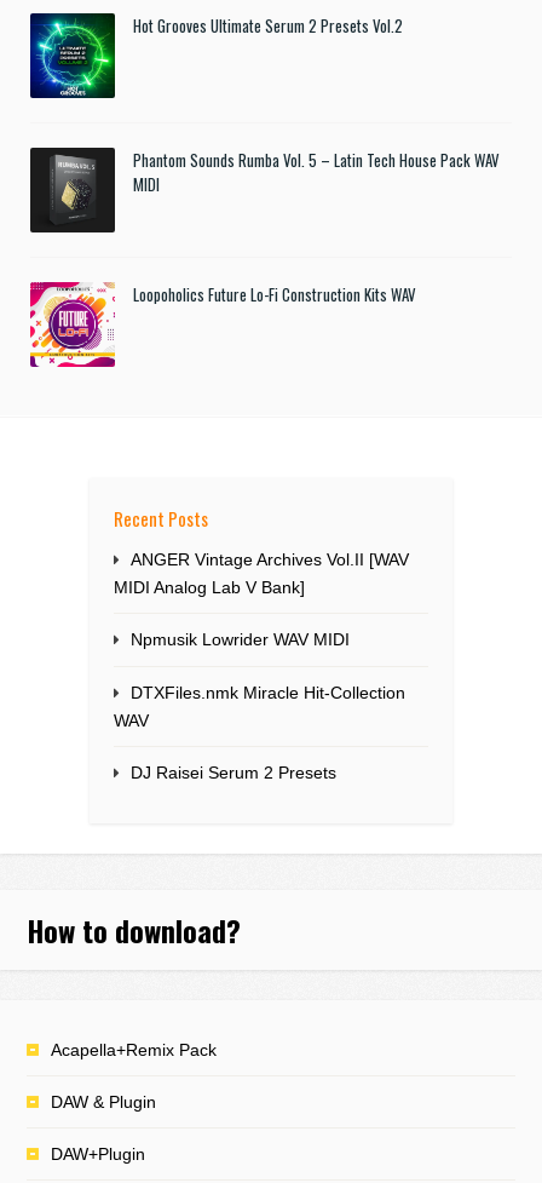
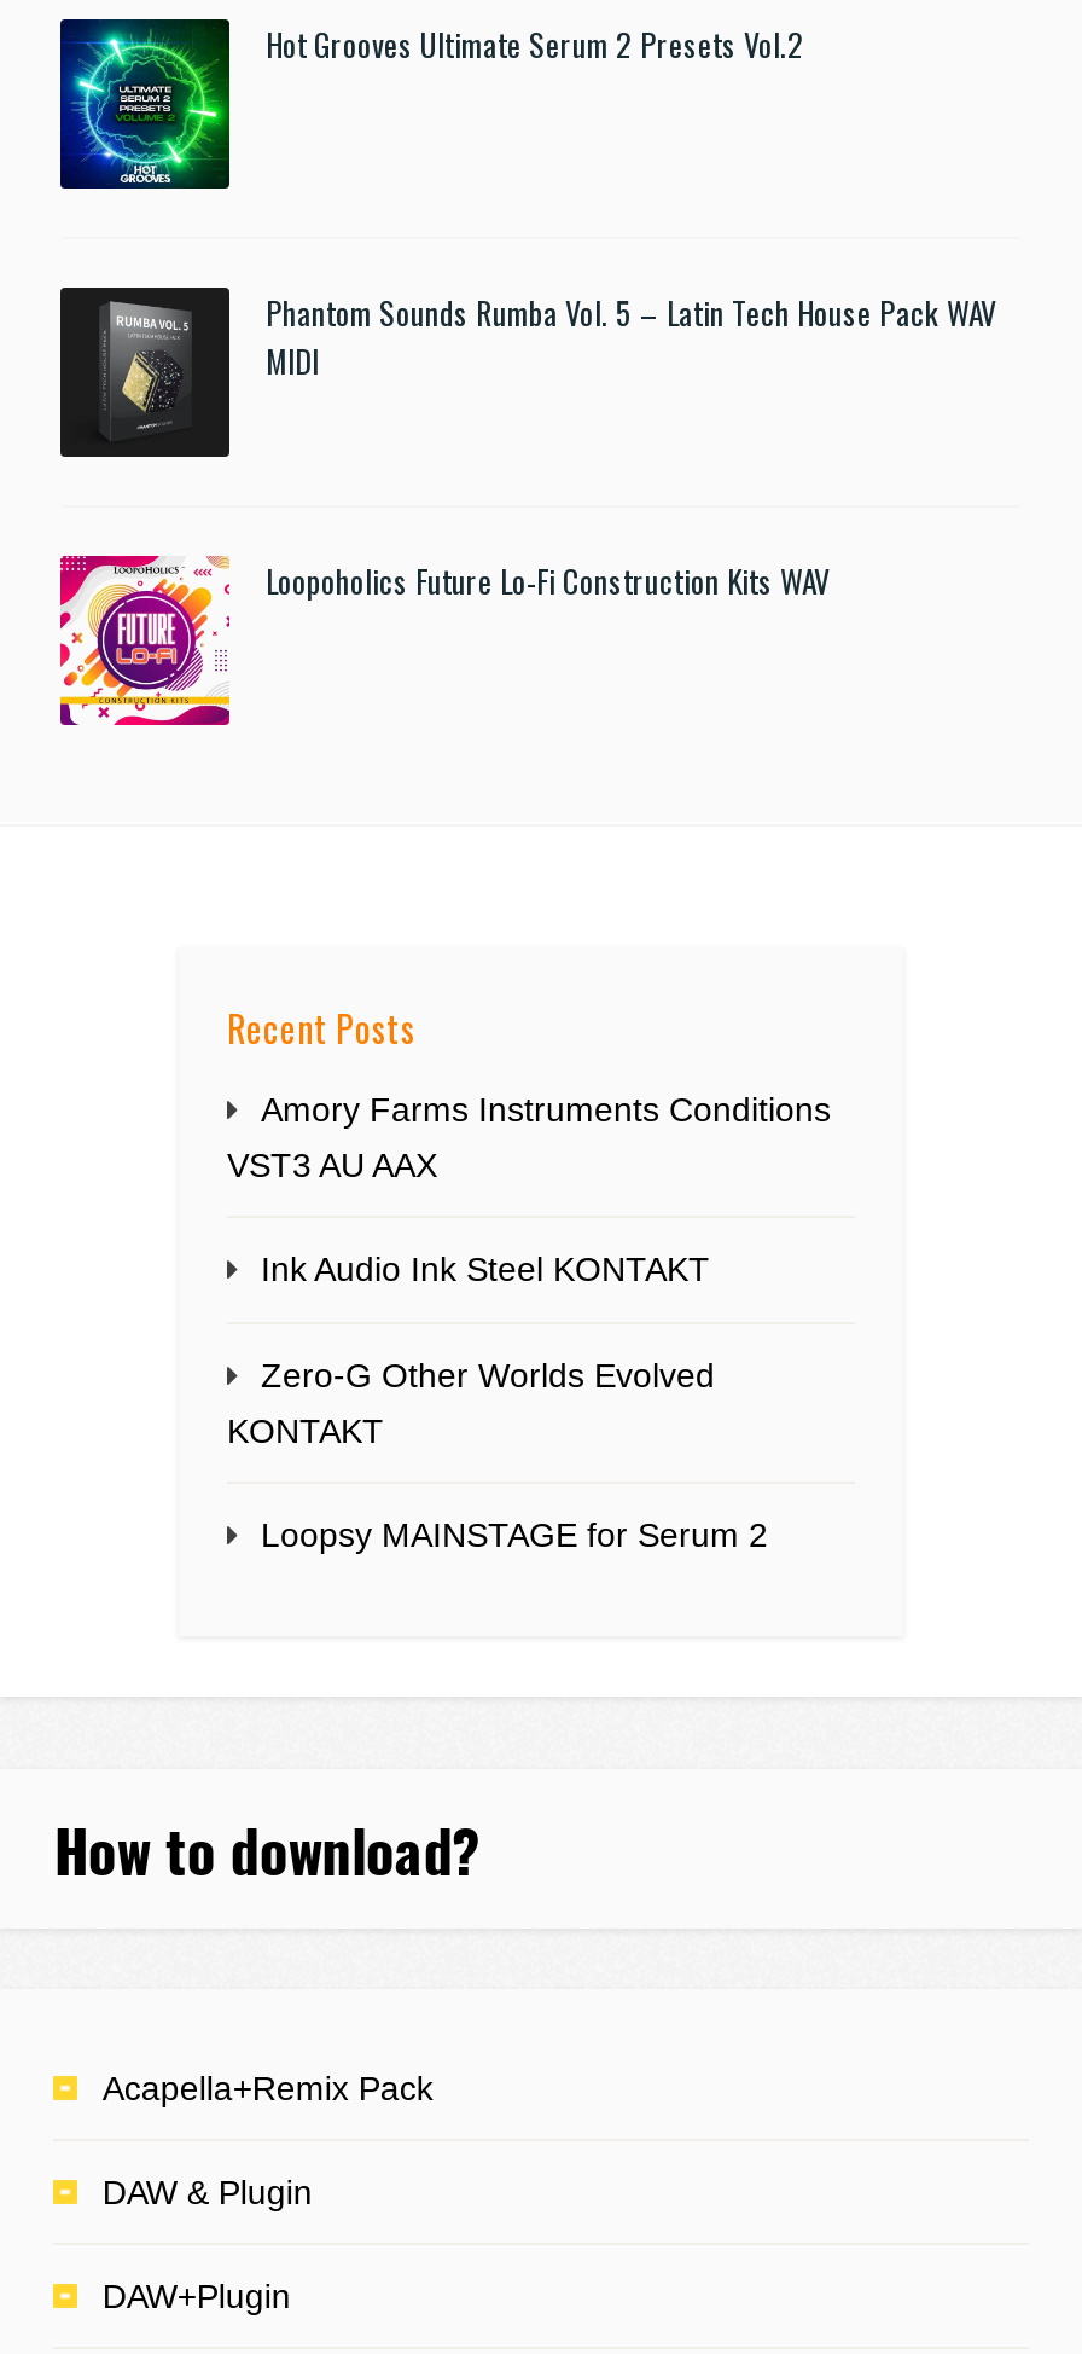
[114,550,409,597] ANGER Vintage Archives Vol.II [WAV | MIDI Analog Lab V Bank] -> [227,1090,831,1184] Amory Farms Instruments Conditions | VST3 AU AAX
[131,630,350,649] Npmusik Lowrider WAV MIDI -> [261,1250,710,1288] Ink Audio Ink Steel KONTAKT
[114,683,405,730] DTXFiles.nmk Miracle Hit-Collection | WAV -> [227,1356,715,1450] Zero-G Other Worlds Evolved | KONTAKT
[131,763,336,782] DJ Raisei Serum 2 Presets -> [261,1515,768,1554] Loopsy MAINSTAGE for Serum 2

